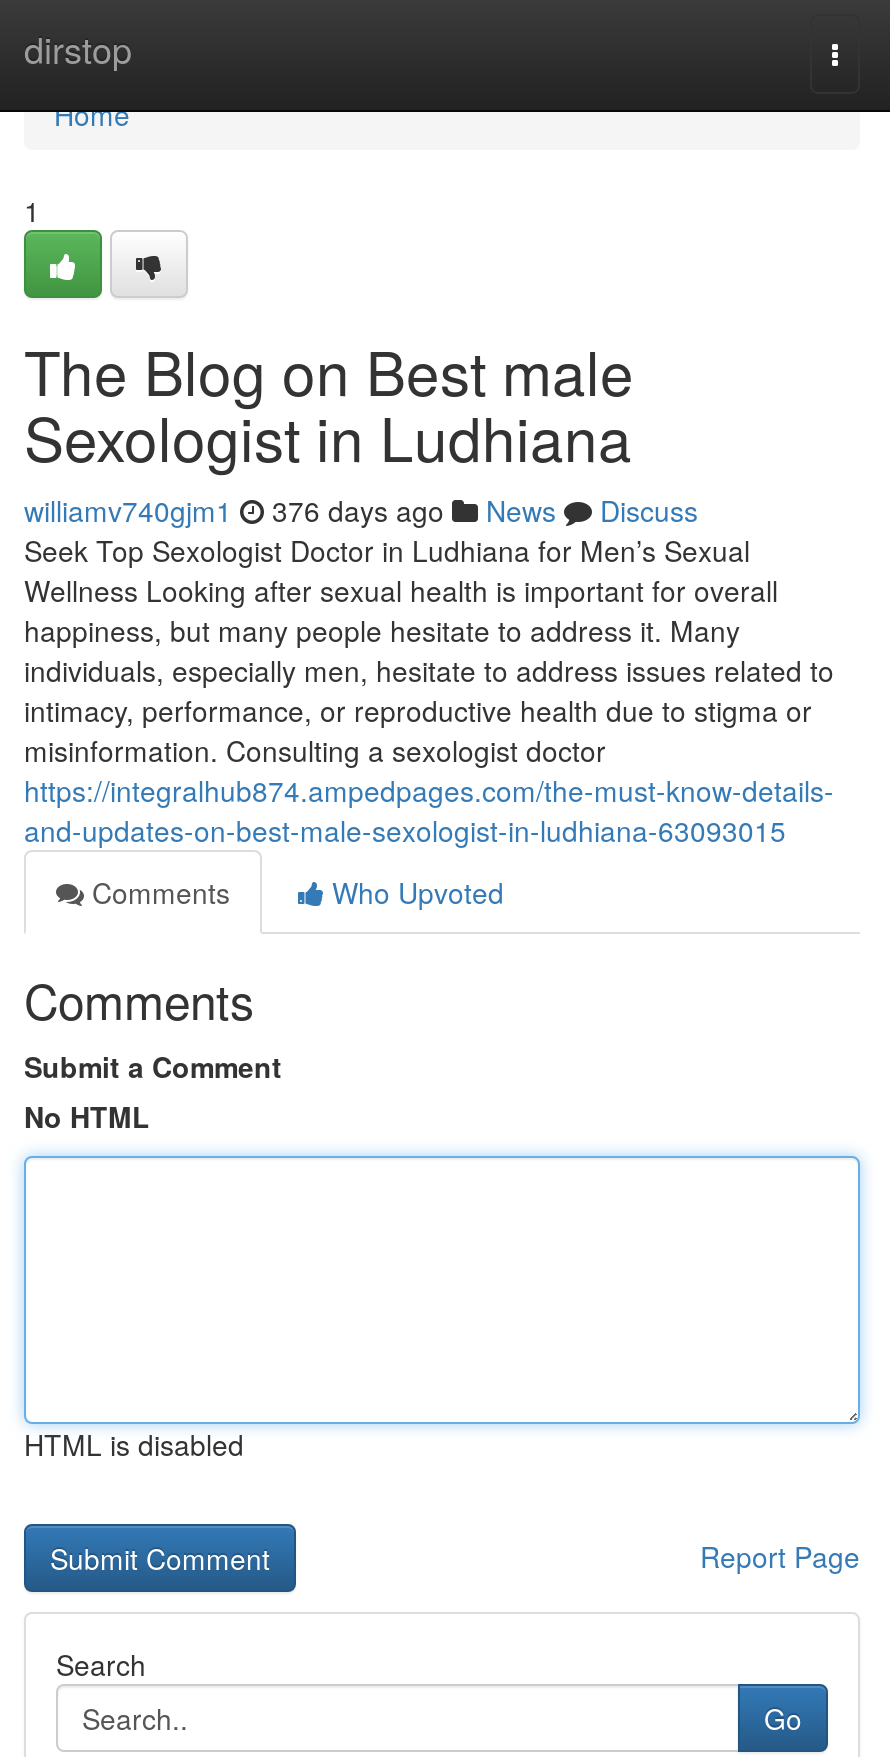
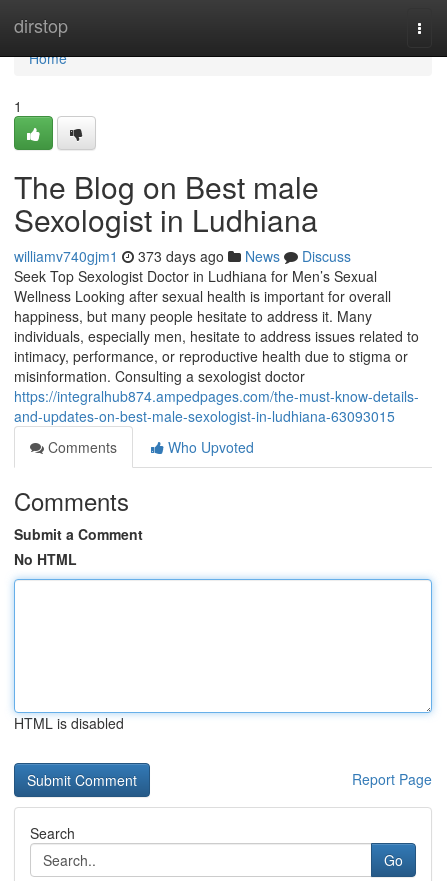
[24,490,698,530] williamv740gjm1 376 days ago News Discuss -> [14,246,351,266] williamv740gjm1 373 days ago News Discuss

